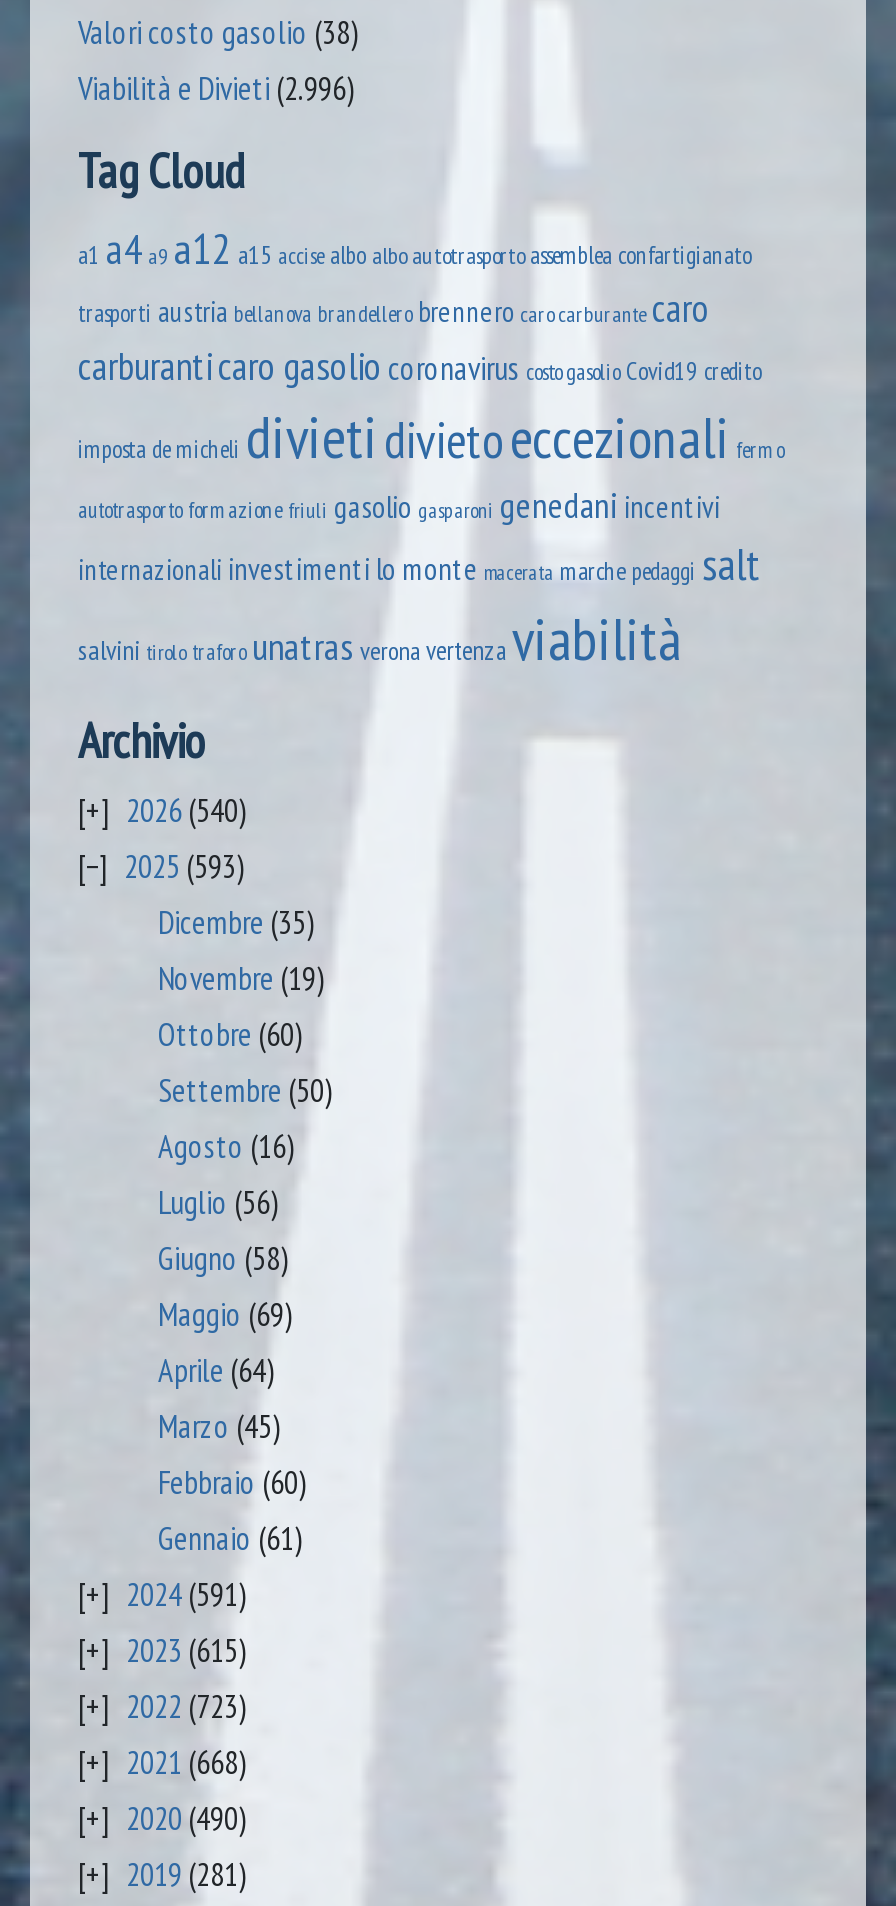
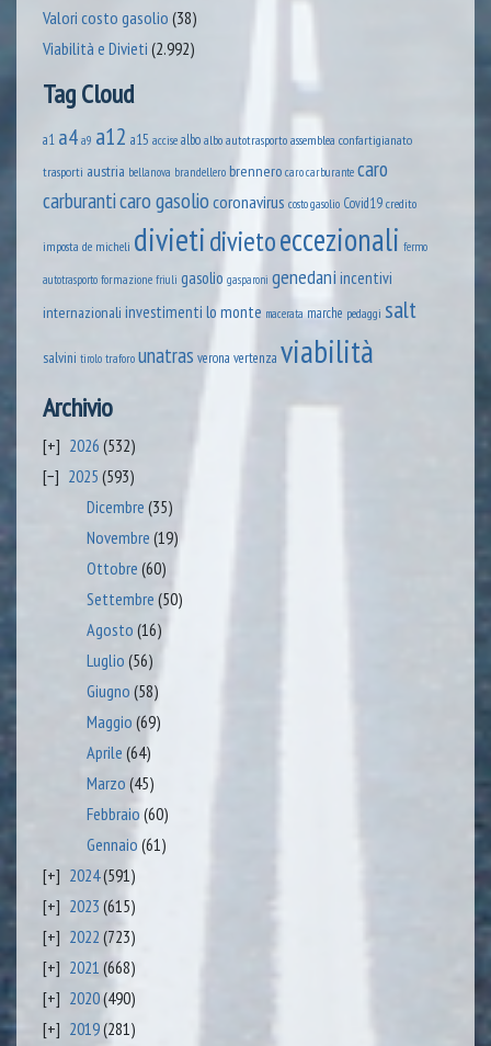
[78,67,356,107] Viabilità e Divieti (2.996) -> [43,37,195,59] Viabilità e Divieti (2.992)
[126,789,248,829] 2026 (540) -> [69,434,136,456] 2026 (532)

